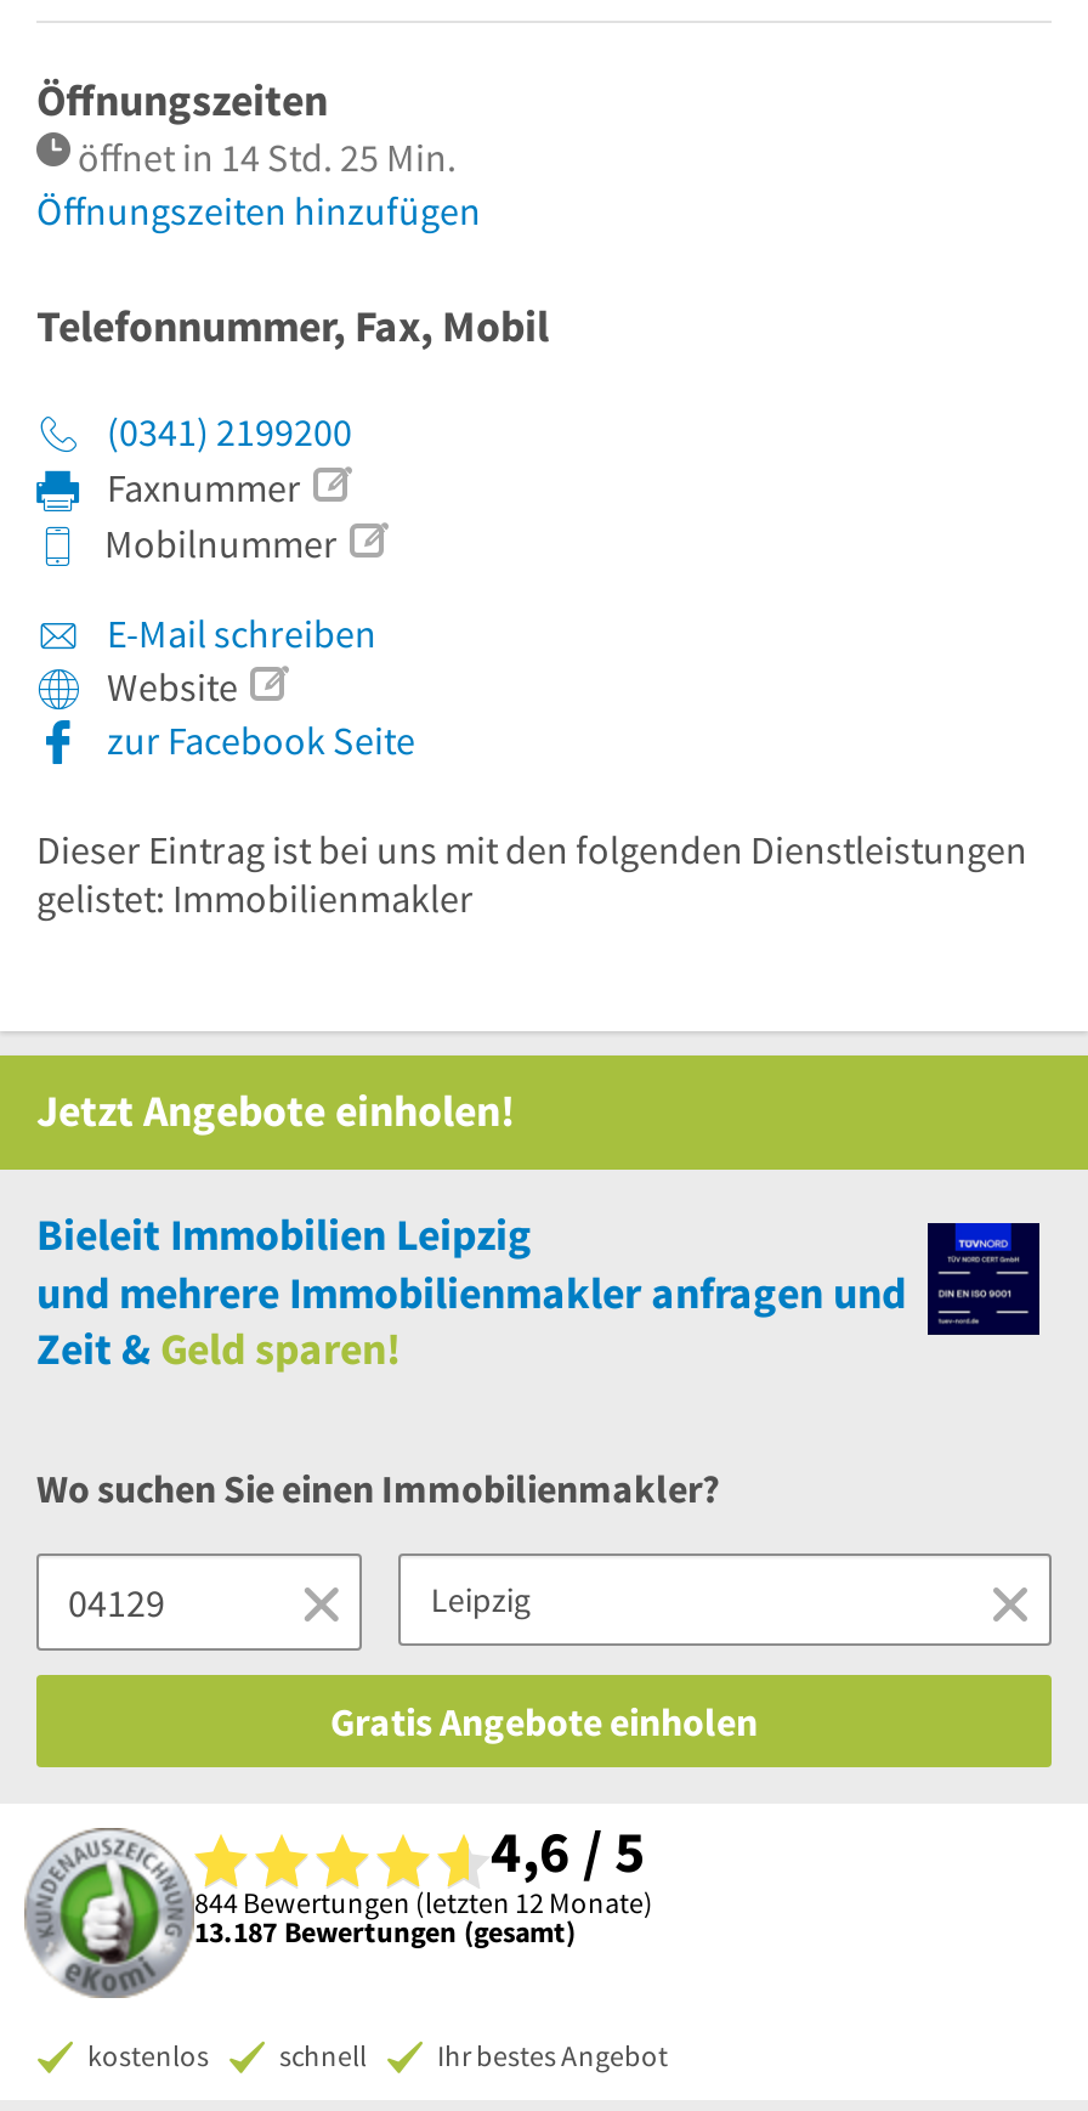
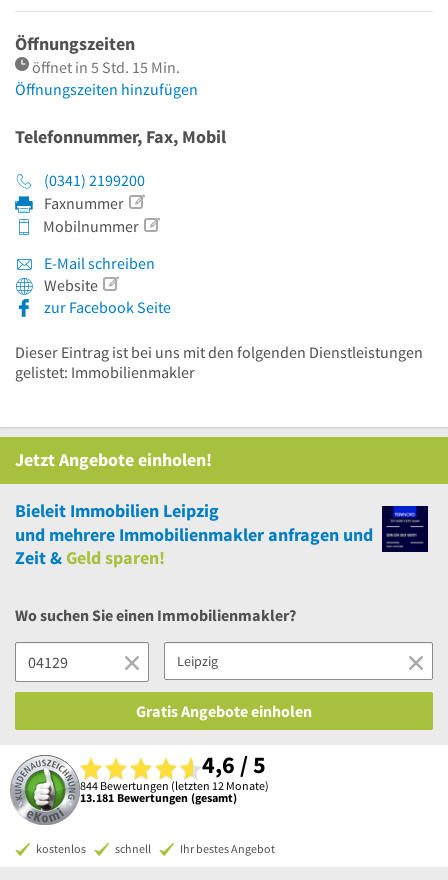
[78,133,457,181] öffnet in 14 Std. 25 Min. -> [32,57,180,77] öffnet in 5 Std. 15 Min.
[194,1913,576,1949] 13.187 Bewertungen (gesamt) -> [80,790,237,805] 13.181 Bewertungen (gesamt)

